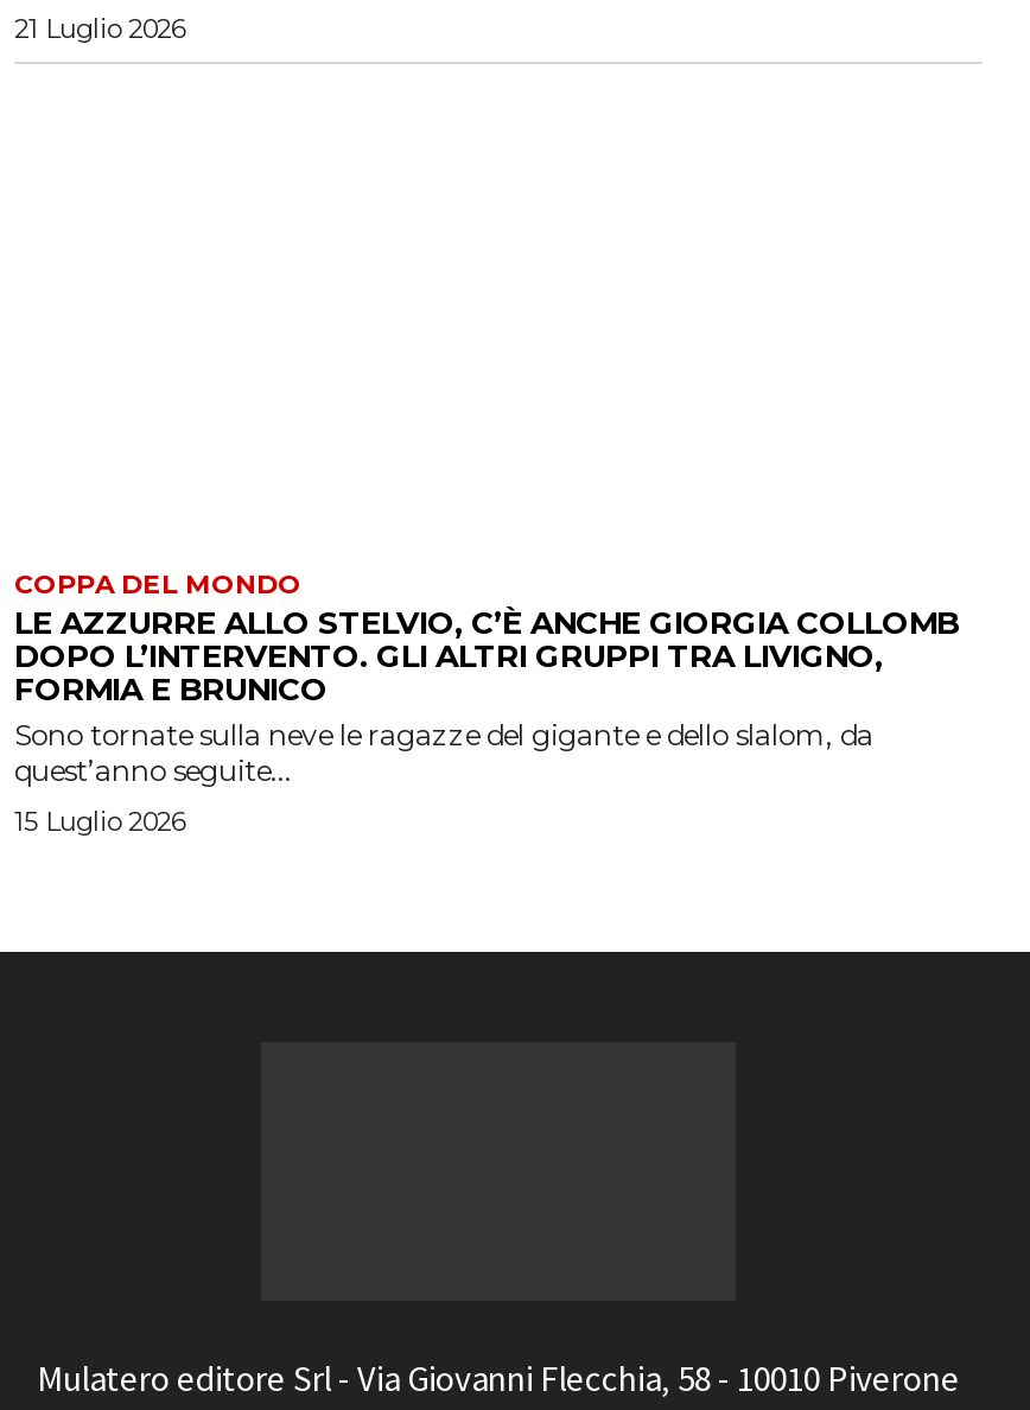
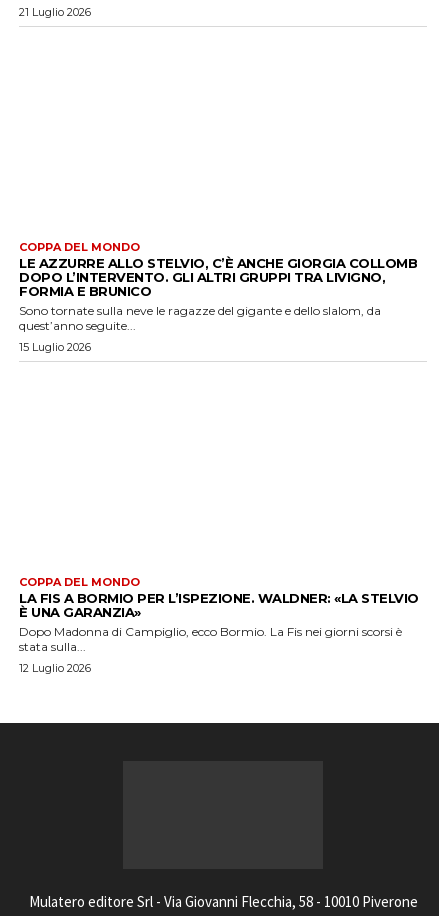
none -> [19,574,418,674] COPPA DEL MONDO | LA FIS A BORMIO PER L’ISPEZIONE. WALDNER: «LA STELVIO | È UNA GARANZIA» | Dopo Madonna di Campiglio, ecco Bormio. La Fis nei giorni scorsi è | stata sulla... | 12 Luglio 2026

